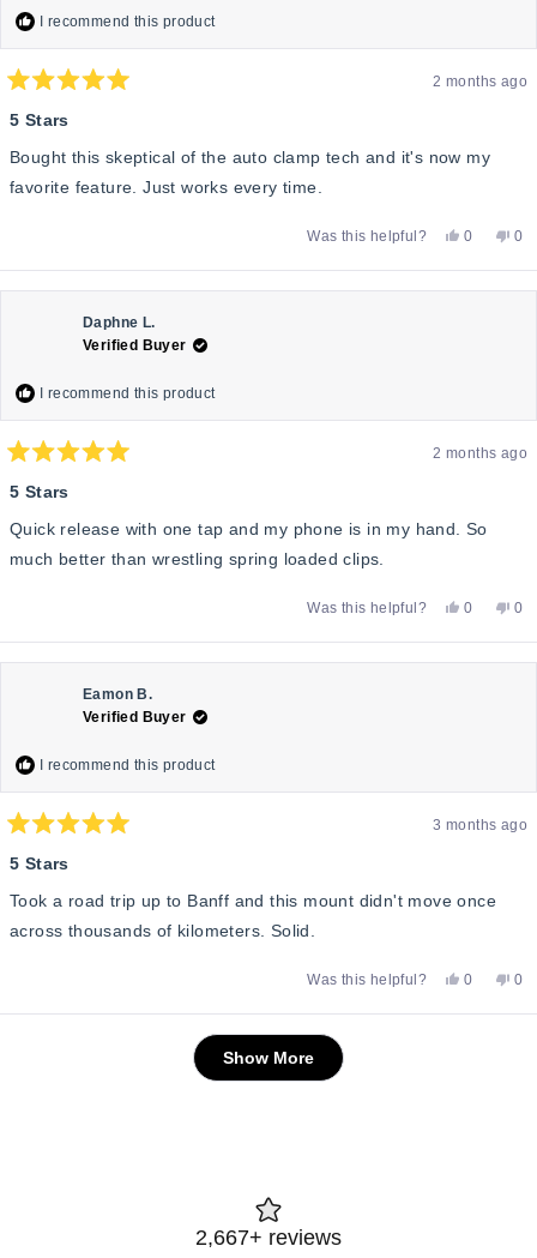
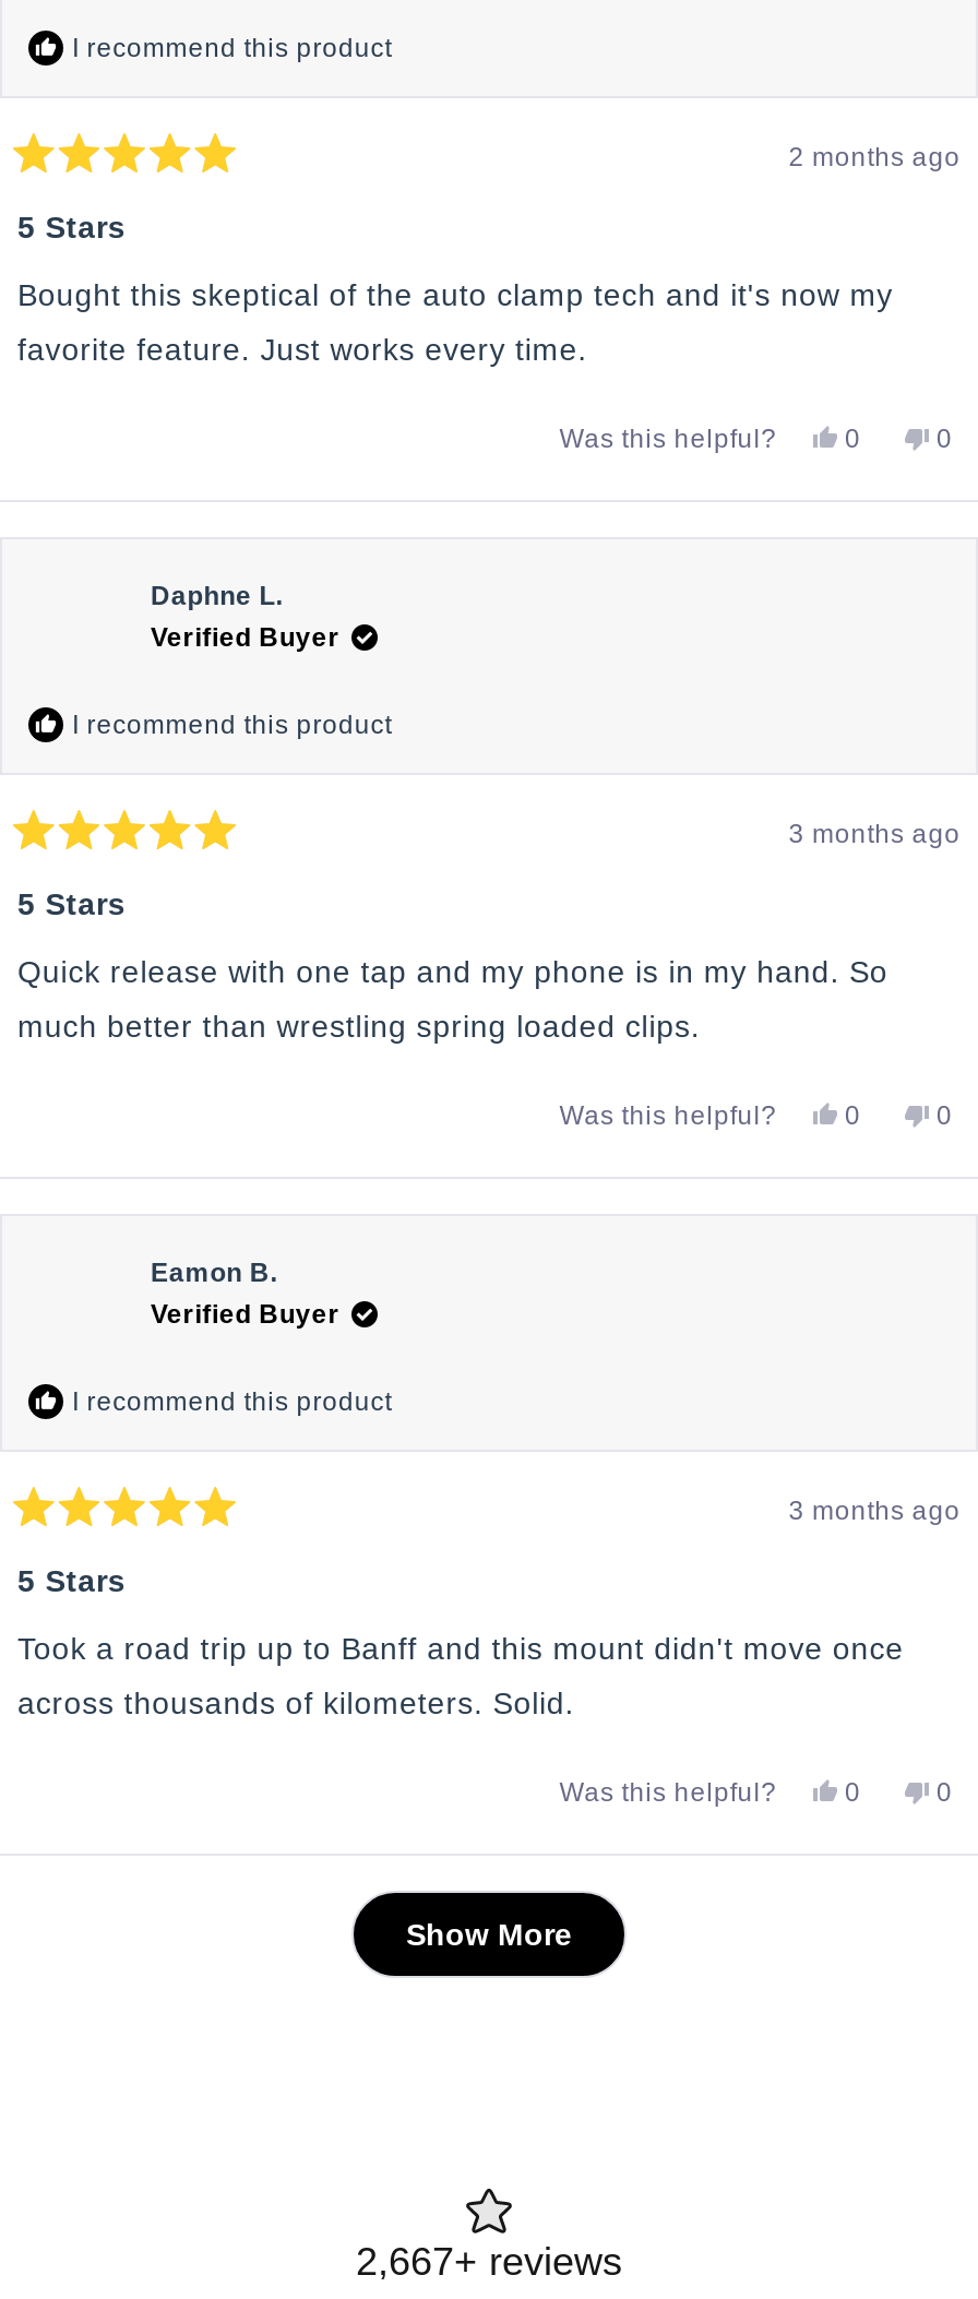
[433,445,527,462] 2 months ago -> [789,820,961,850] 3 months ago

